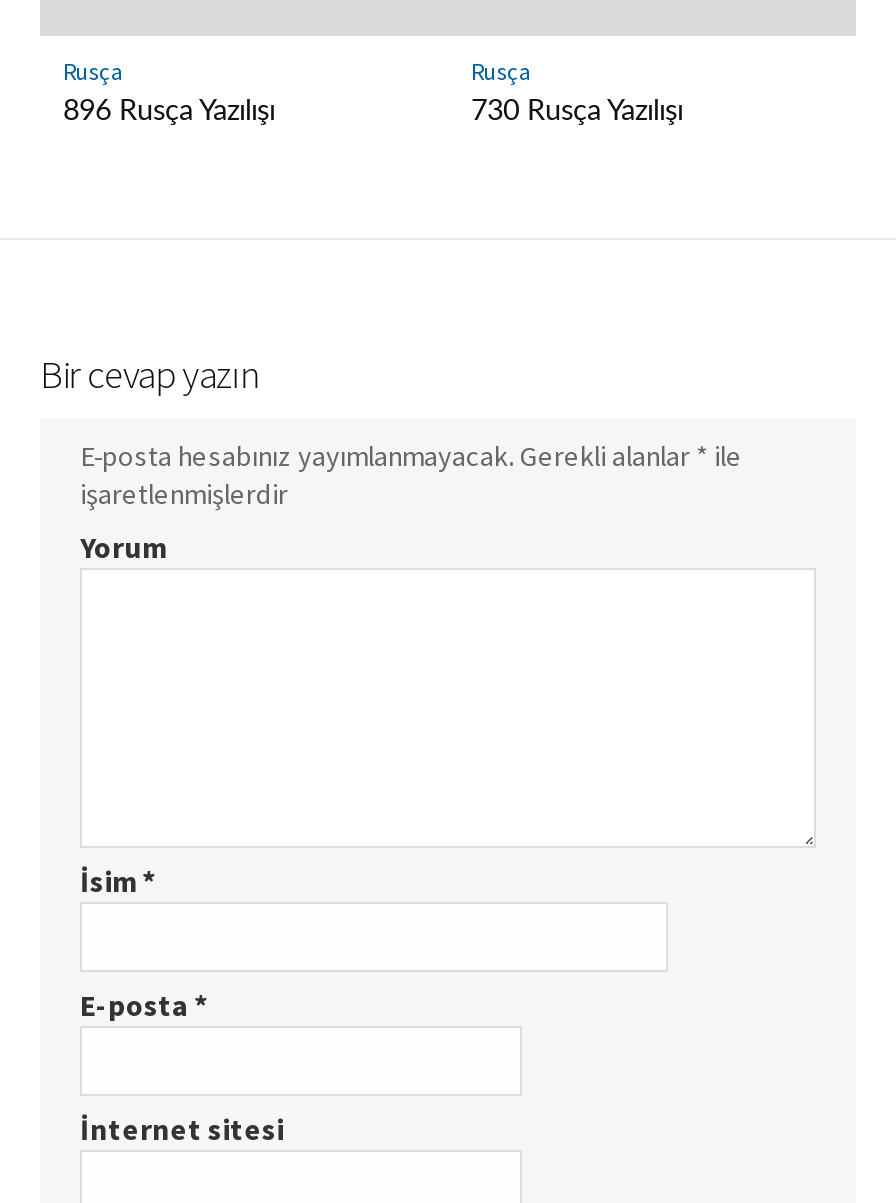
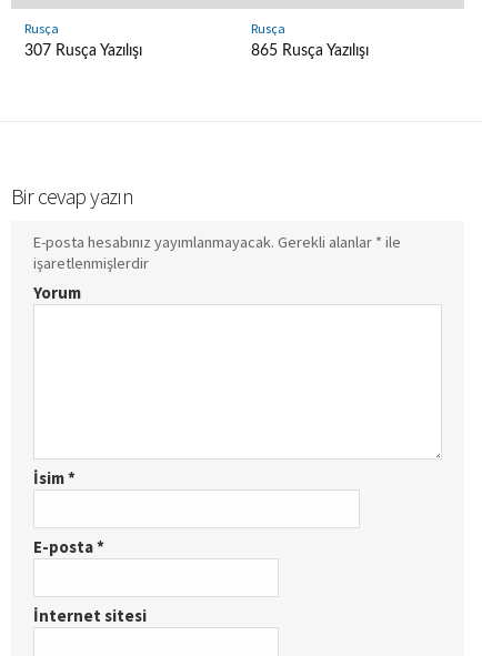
[63,96,275,126] 896 Rusça Yazılışı -> [24,42,142,59] 307 Rusça Yazılışı
[471,96,683,126] 730 Rusça Yazılışı -> [250,42,368,59] 865 Rusça Yazılışı

